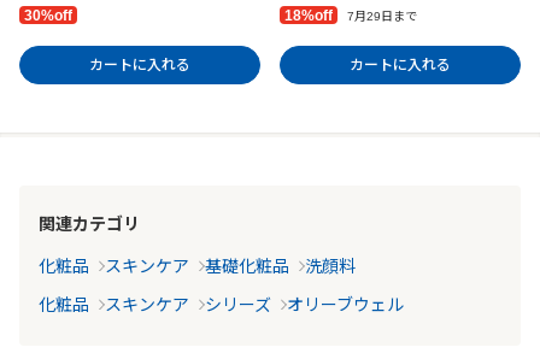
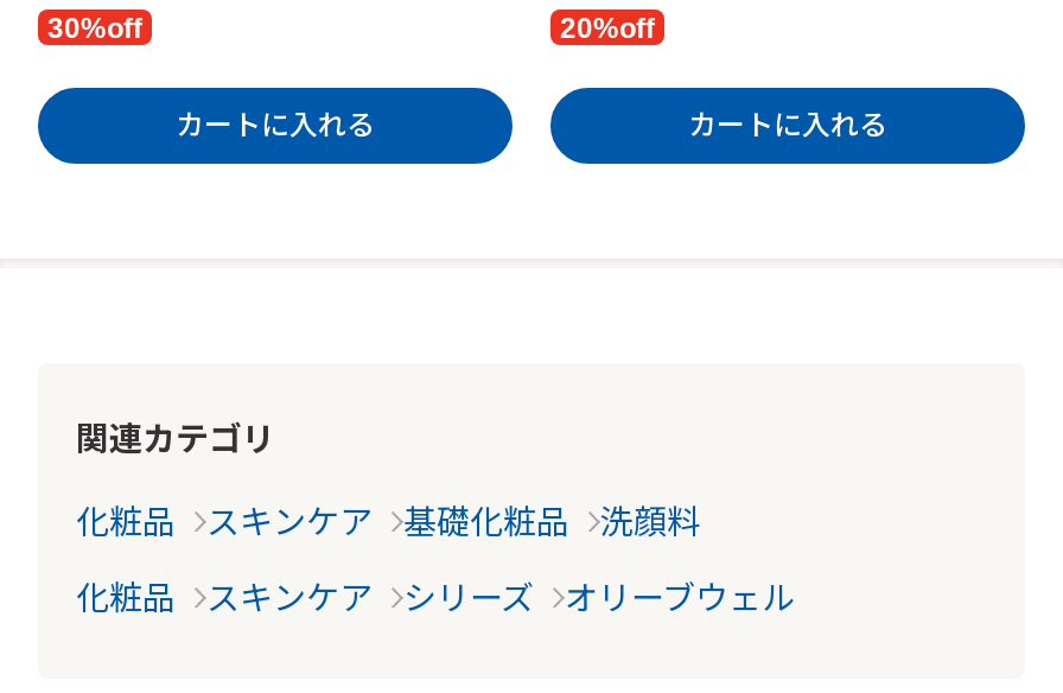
[284,7,417,24] 18%off | 7月29日まで -> [560,12,655,45] 20%off

